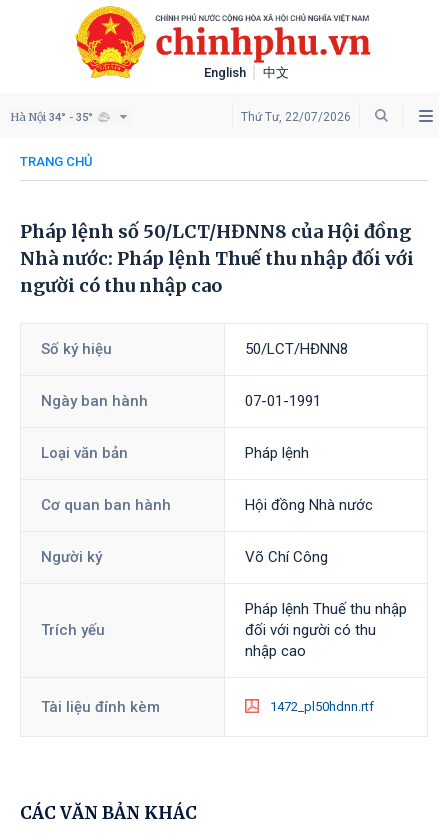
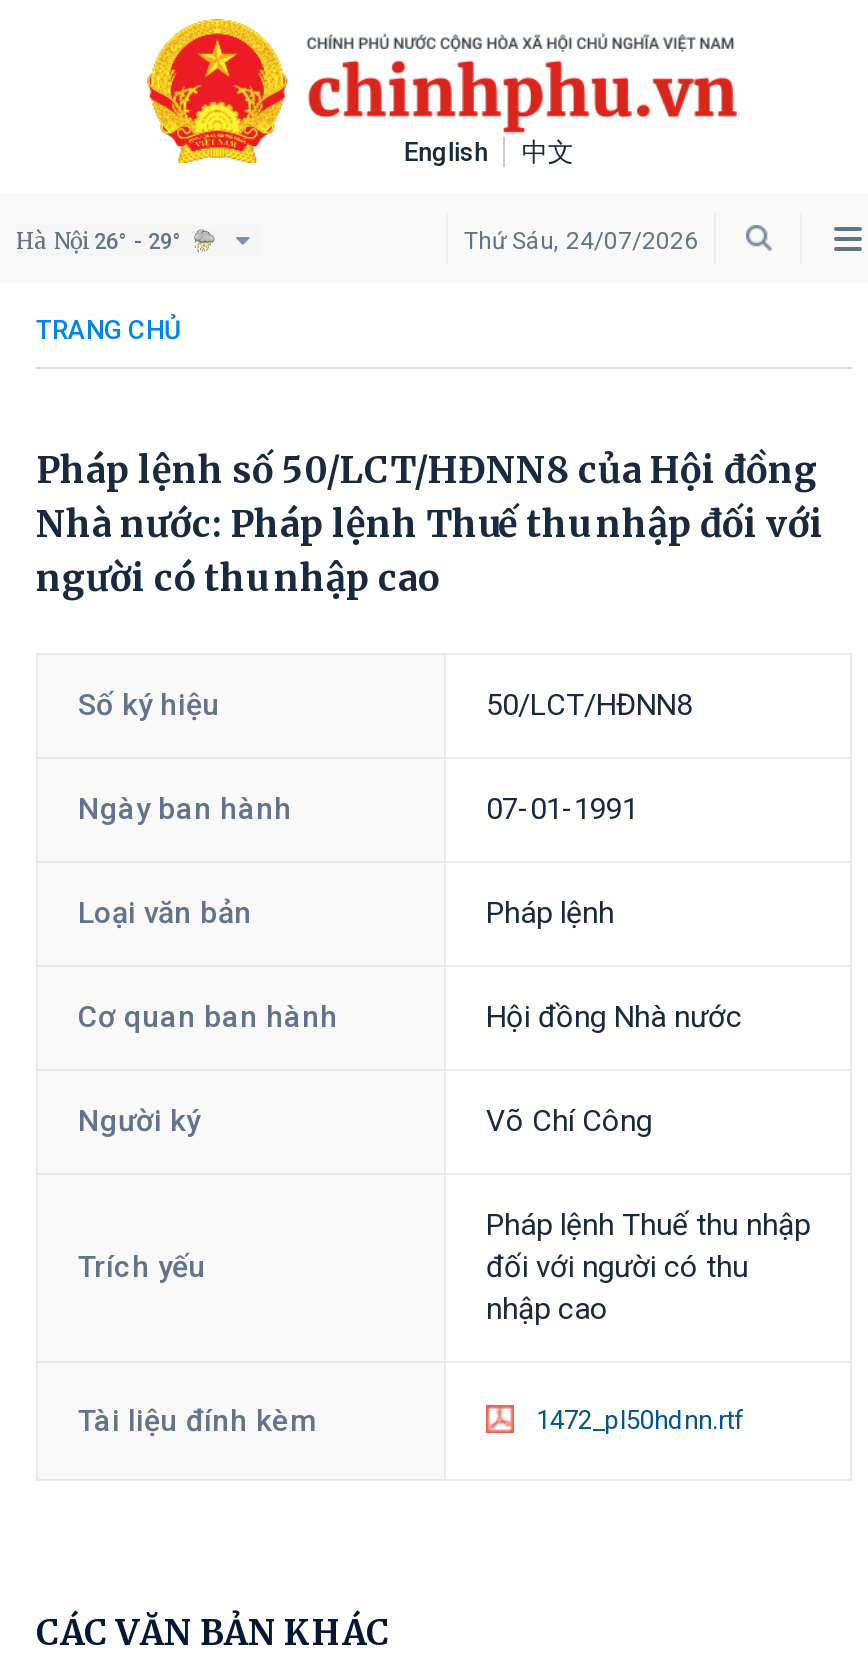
[10,110,93,124] Hà Nội 34° - 35° -> [16,227,182,255] Hà Nội 26° - 29°
[241,110,351,124] Thứ Tư, 22/07/2026 -> [464,227,698,255] Thứ Sáu, 24/07/2026

